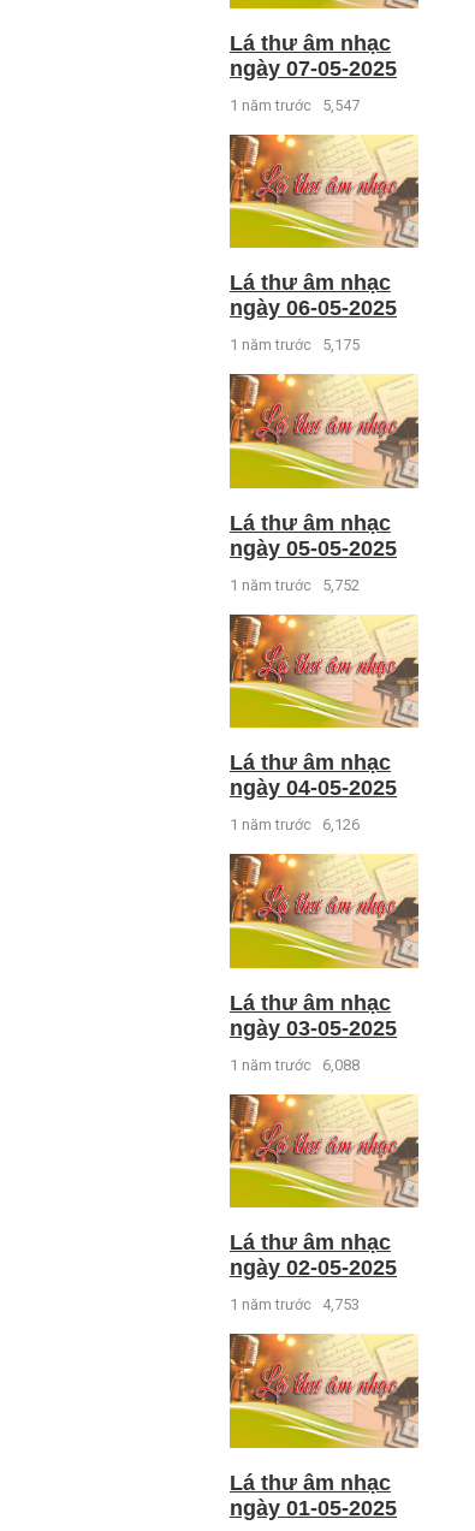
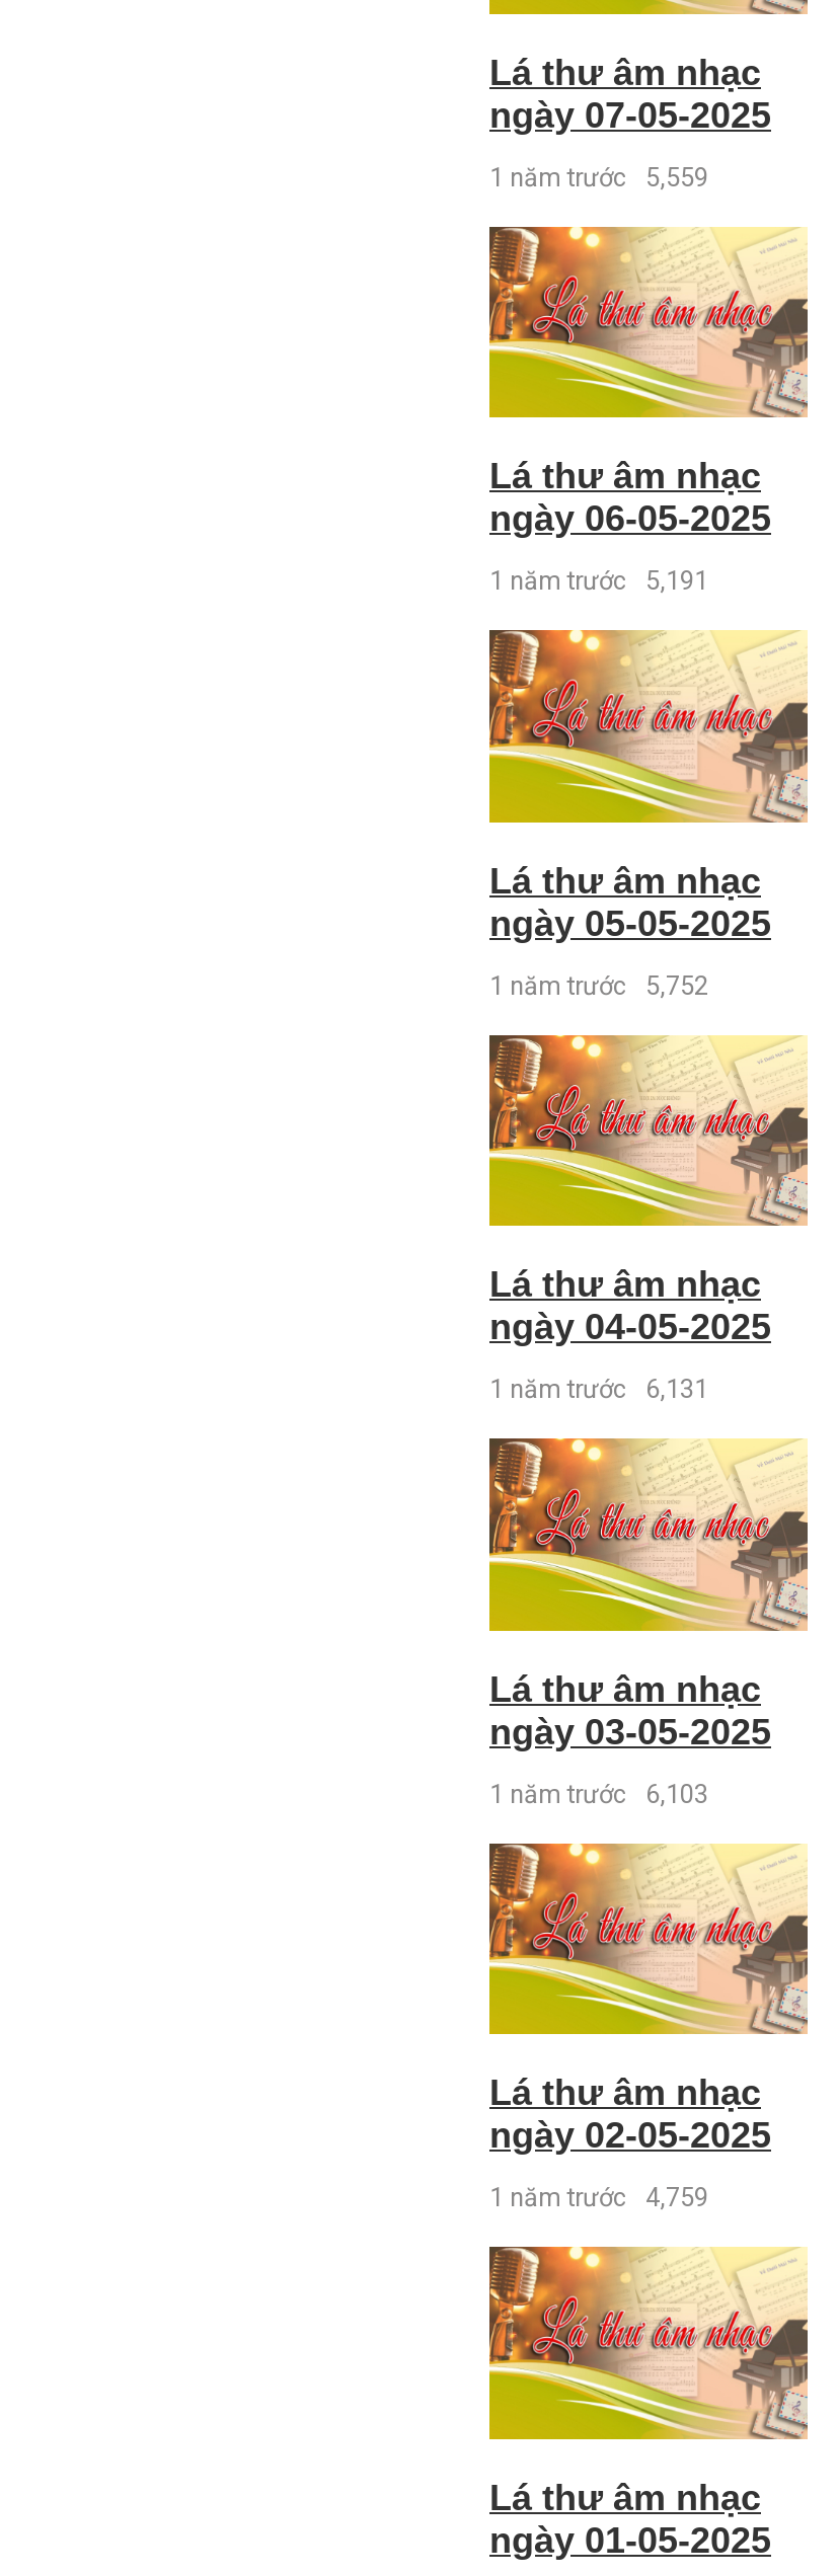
[230,96,360,114] 1 năm trước 5,547 -> [489,161,708,192] 1 năm trước 5,559
[230,336,360,354] 1 năm trước 5,175 -> [489,566,708,596] 1 năm trước 5,191
[230,816,360,834] 1 năm trước 6,126 -> [489,1374,708,1405] 1 năm trước 6,131
[230,1056,360,1074] 1 năm trước 6,088 -> [489,1779,708,1809] 1 năm trước 6,103
[230,1296,360,1314] 1 năm trước 4,753 -> [489,2183,708,2213] 1 năm trước 4,759

